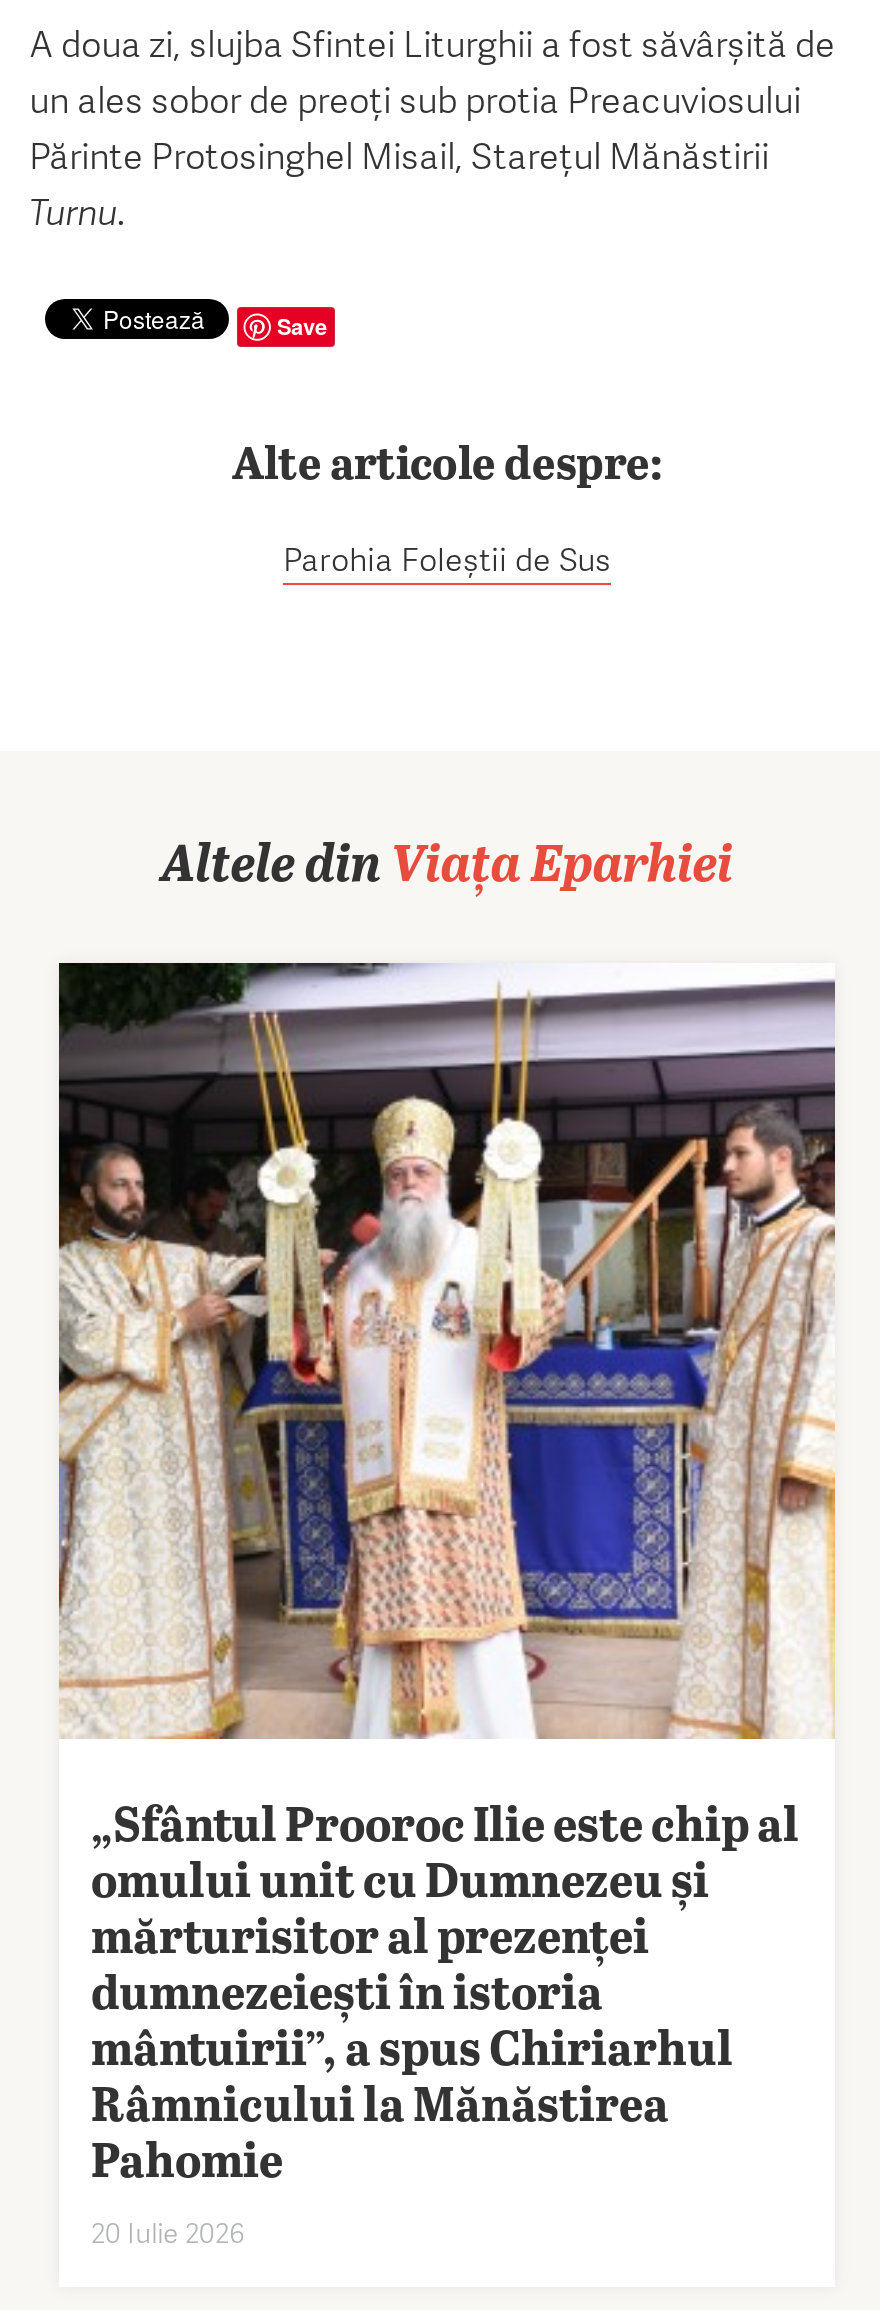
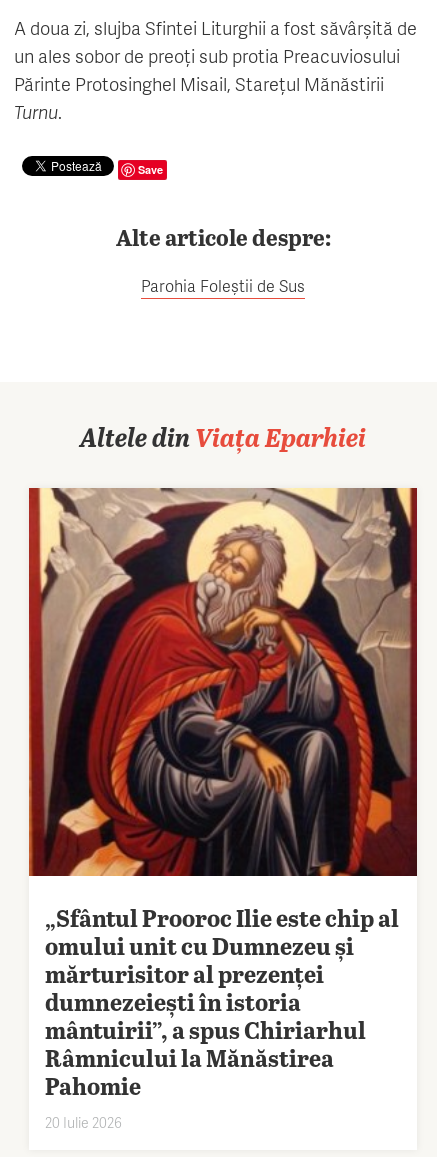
[57,961,837,1741] [image] -> [28,487,418,877] [image]

